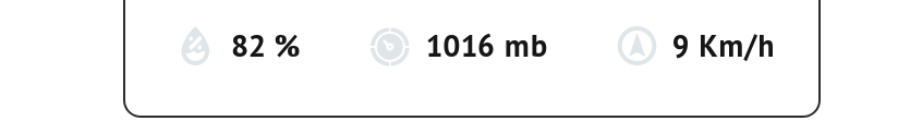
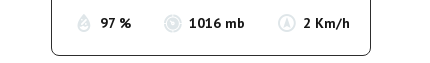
[231,27,301,66] 82 % -> [100,14,131,32] 97 %
[672,27,775,66] 9 Km/h -> [303,14,350,32] 2 Km/h

